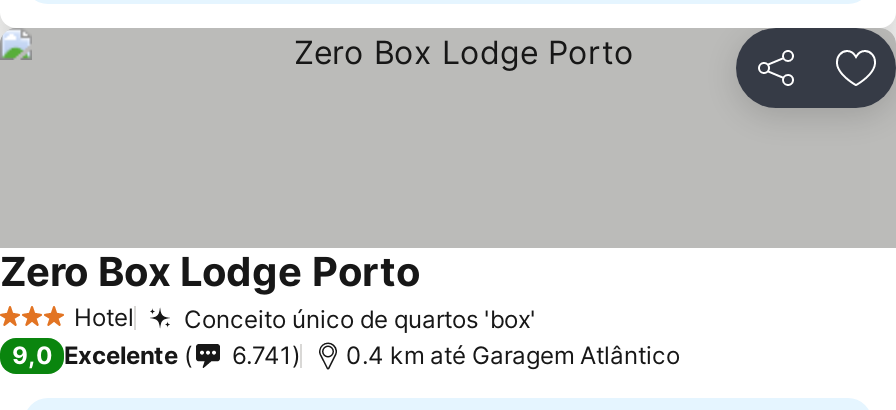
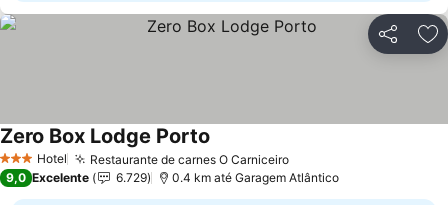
[184,303,536,333] Conceito único de quartos 'box' -> [90,151,289,166] Restaurante de carnes O Carniceiro
[232,340,292,370] 6.741 -> [116,170,147,185] 6.729

